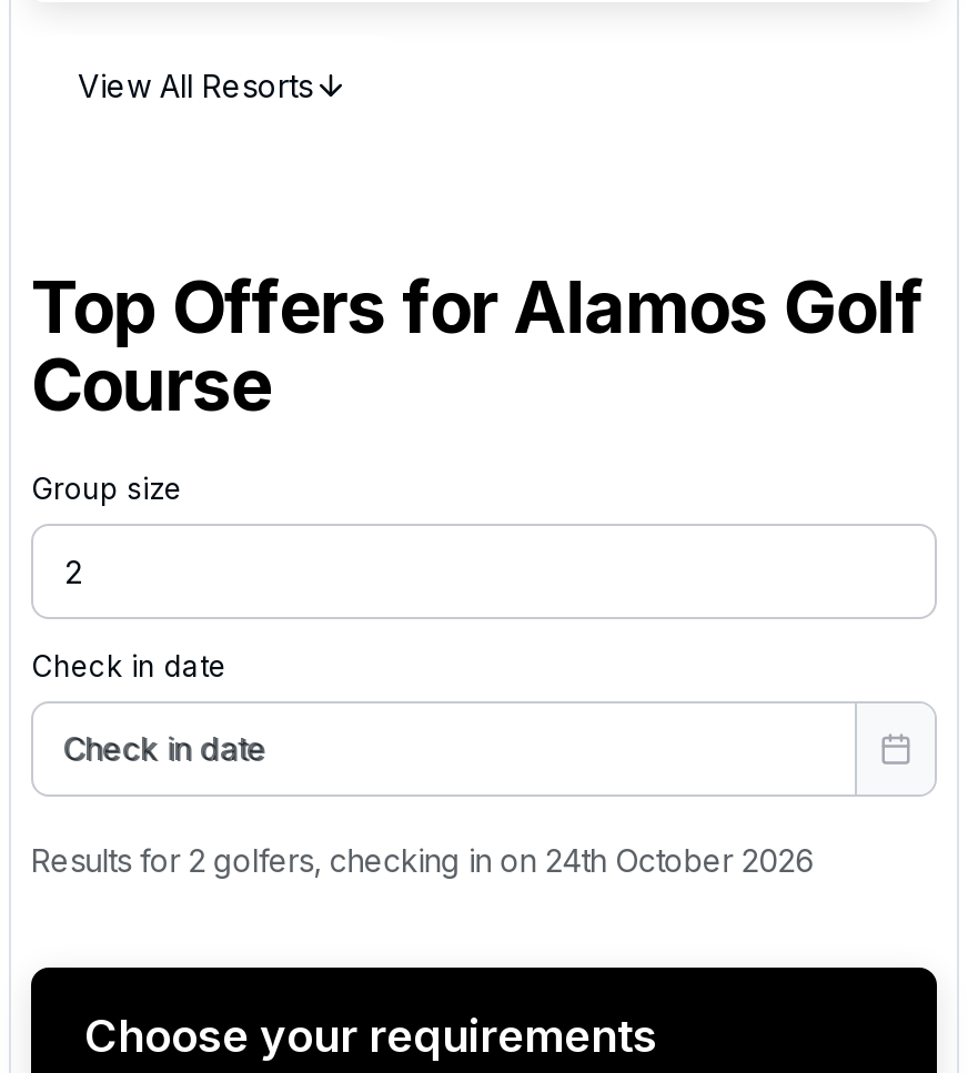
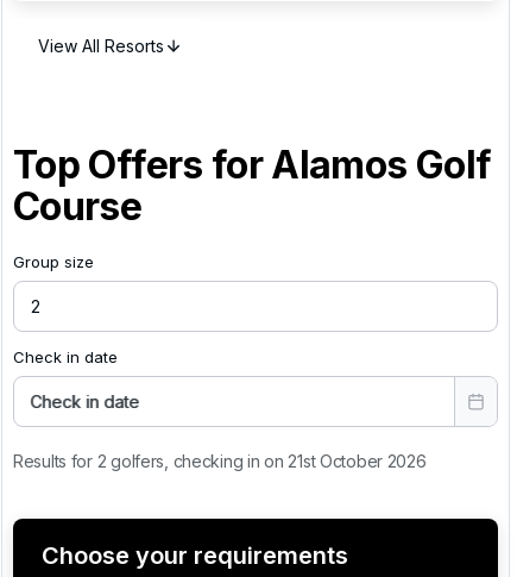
[31,840,814,878] Results for 2 golfers, checking in on 24th October 2026 -> [13,450,426,471] Results for 2 golfers, checking in on 21st October 2026

